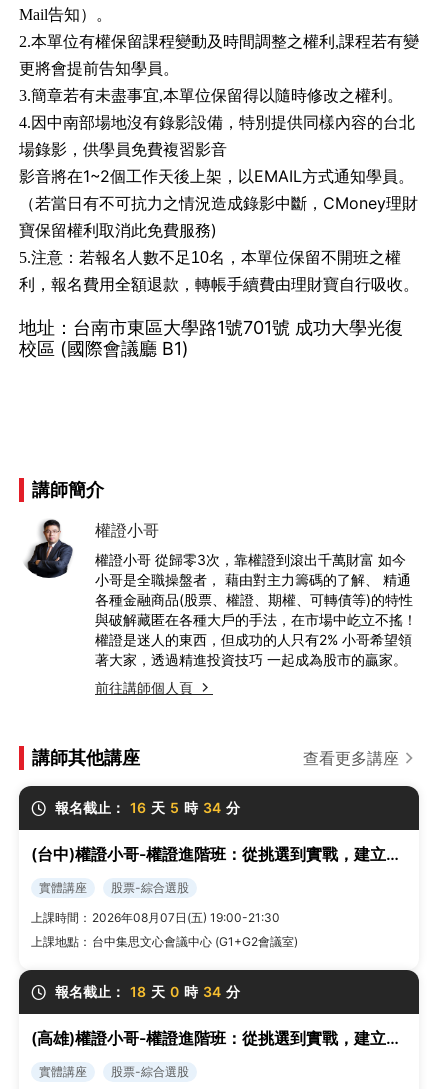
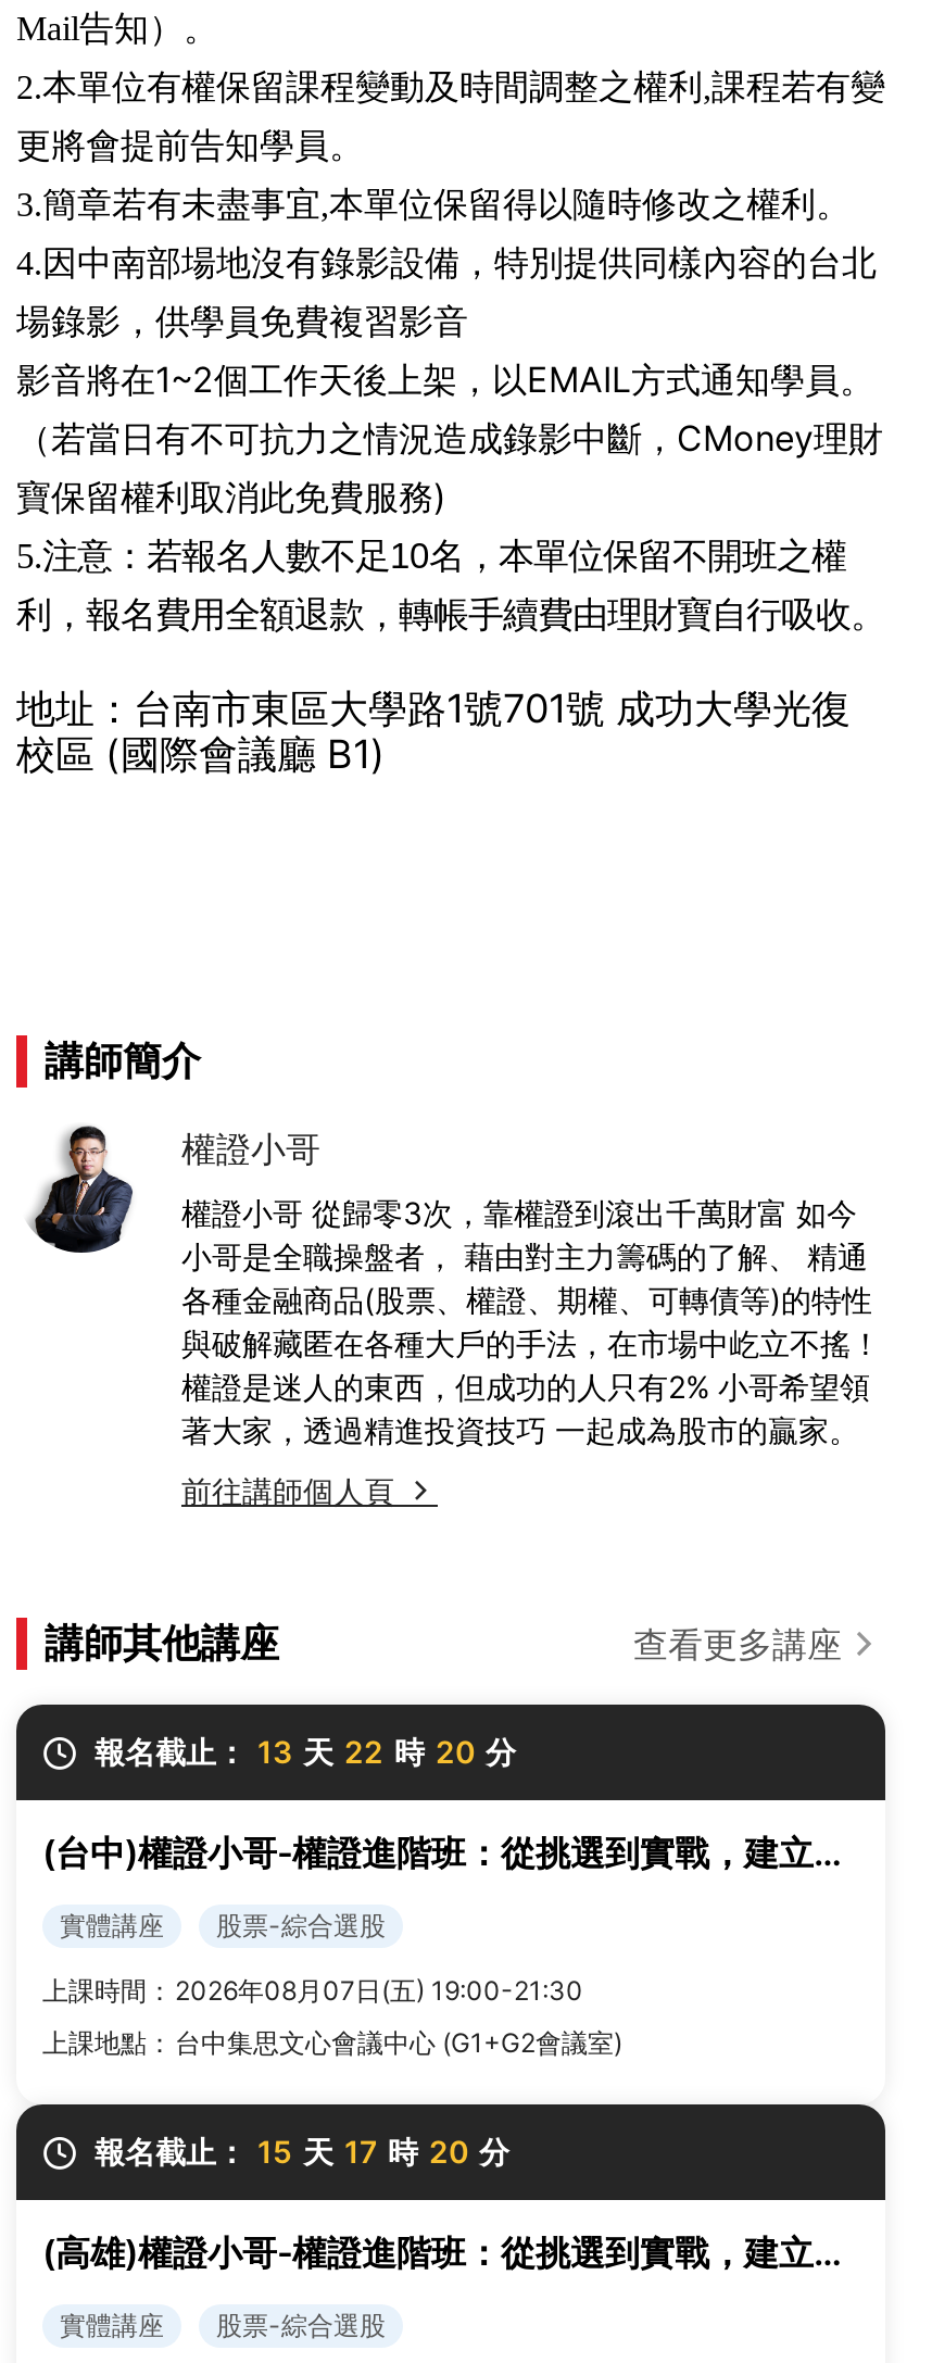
[55,799,240,816] 報名截止： 16 天 5 時 34 分 -> [95,1733,516,1770] 報名截止： 13 天 22 時 20 分
[55,983,240,1000] 報名截止： 18 天 0 時 34 分 -> [95,2133,509,2170] 報名截止： 15 天 17 時 20 分

